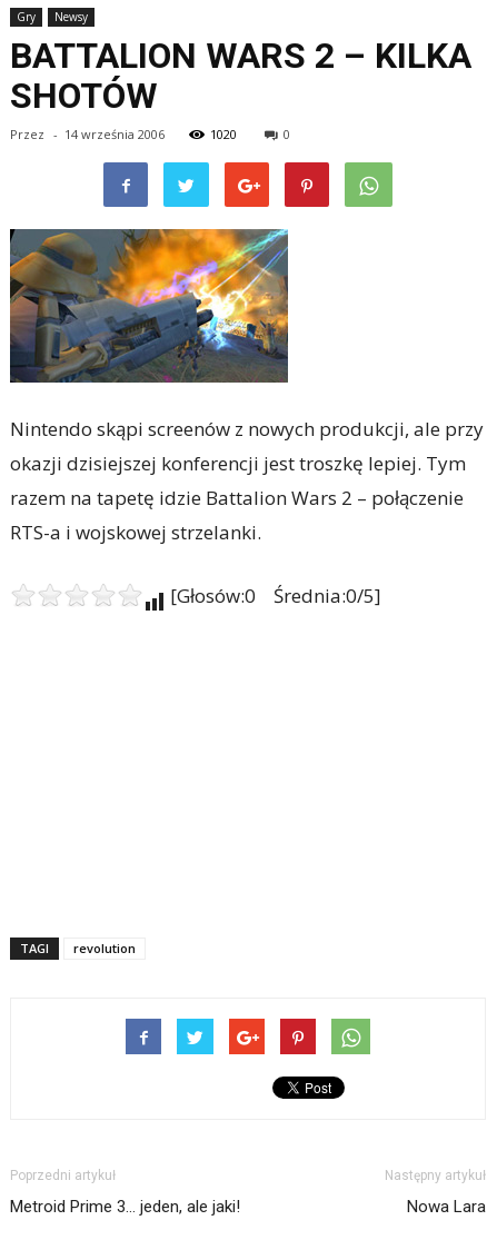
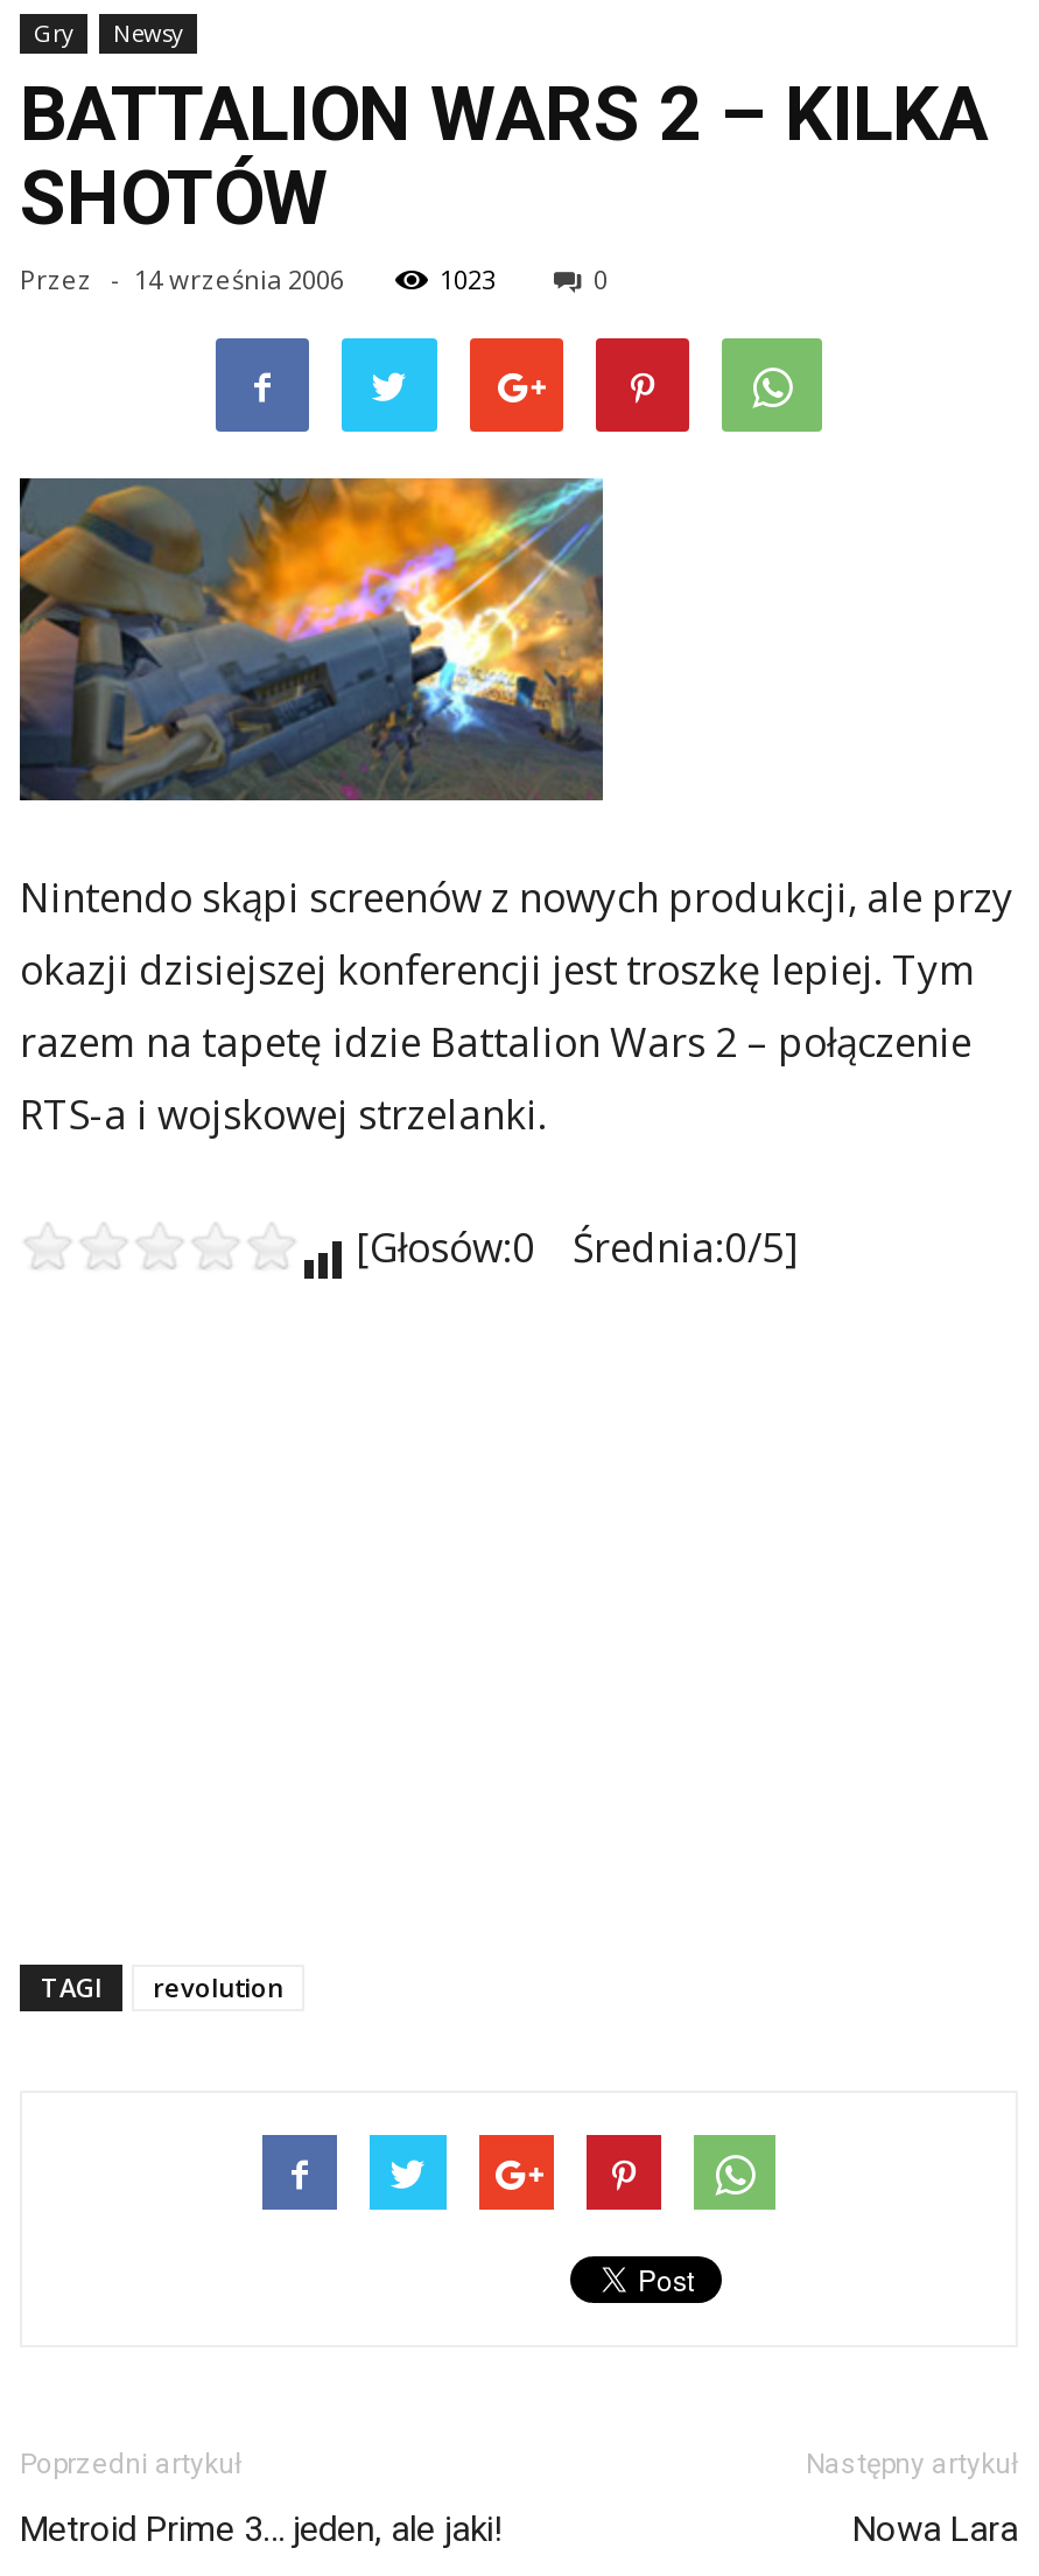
[210,126,237,142] 1020 -> [440,261,496,296] 1023

